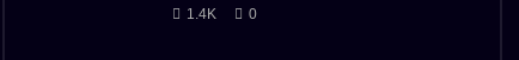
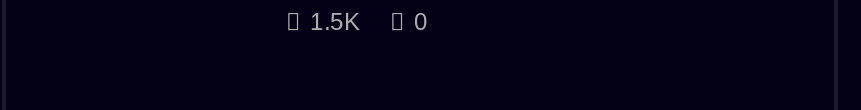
[187,6,257,23] 1.4K 0 -> [310,9,428,37] 1.5K 0

